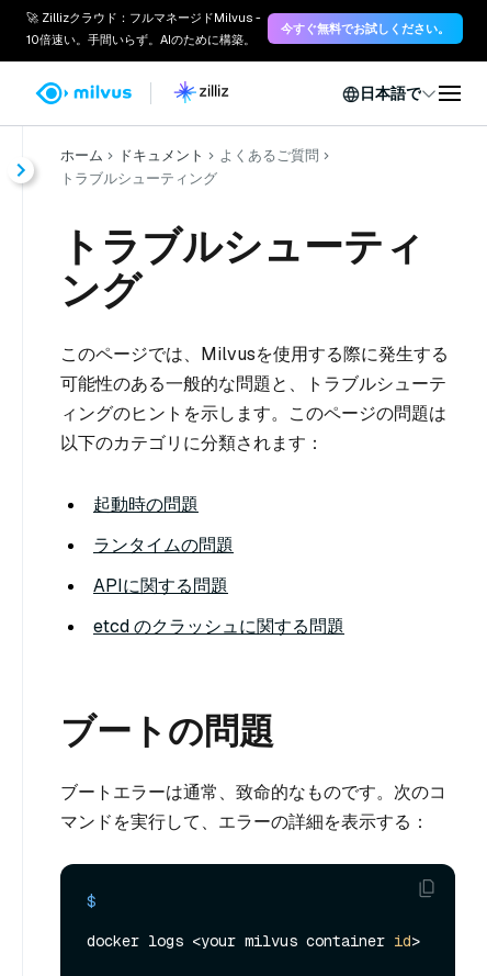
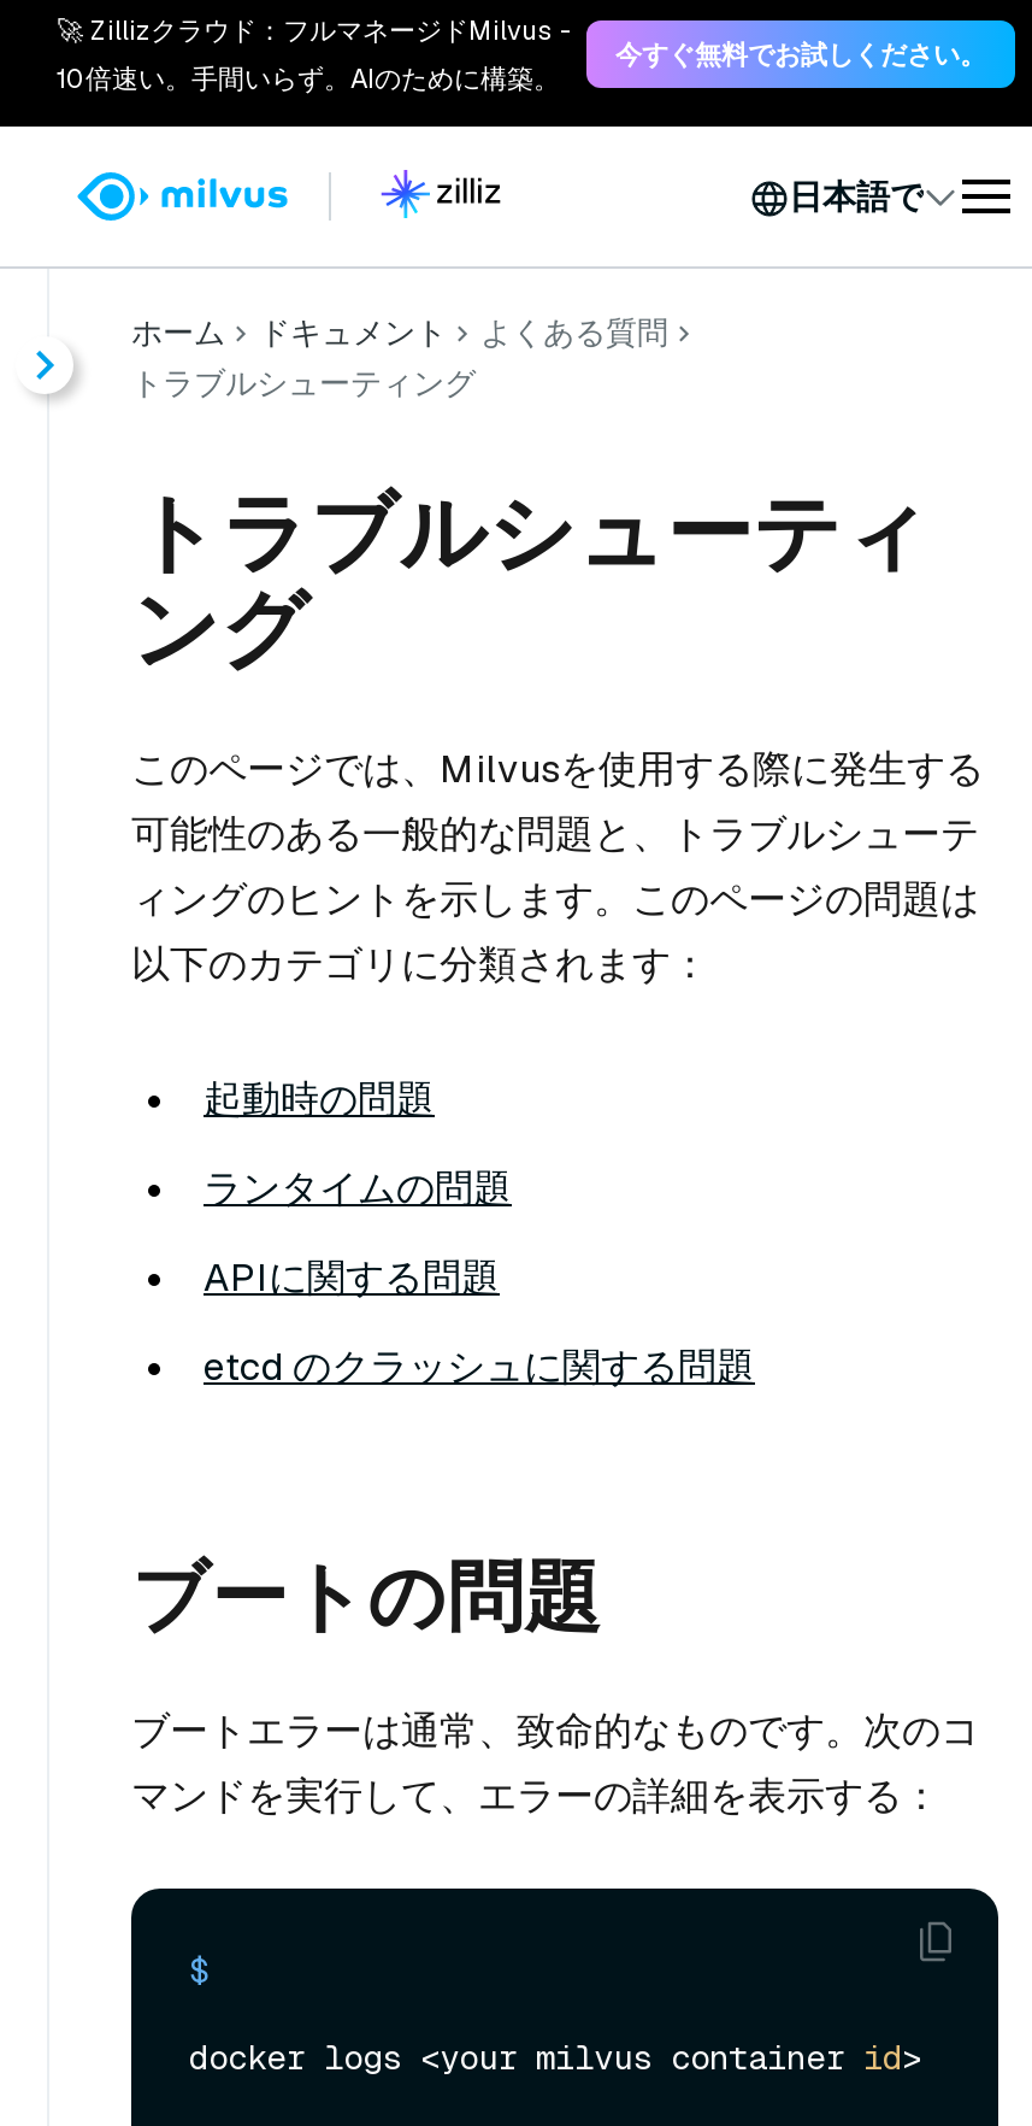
[219,146,319,165] よくあるご質問 -> [480,312,668,353] よくある質問

